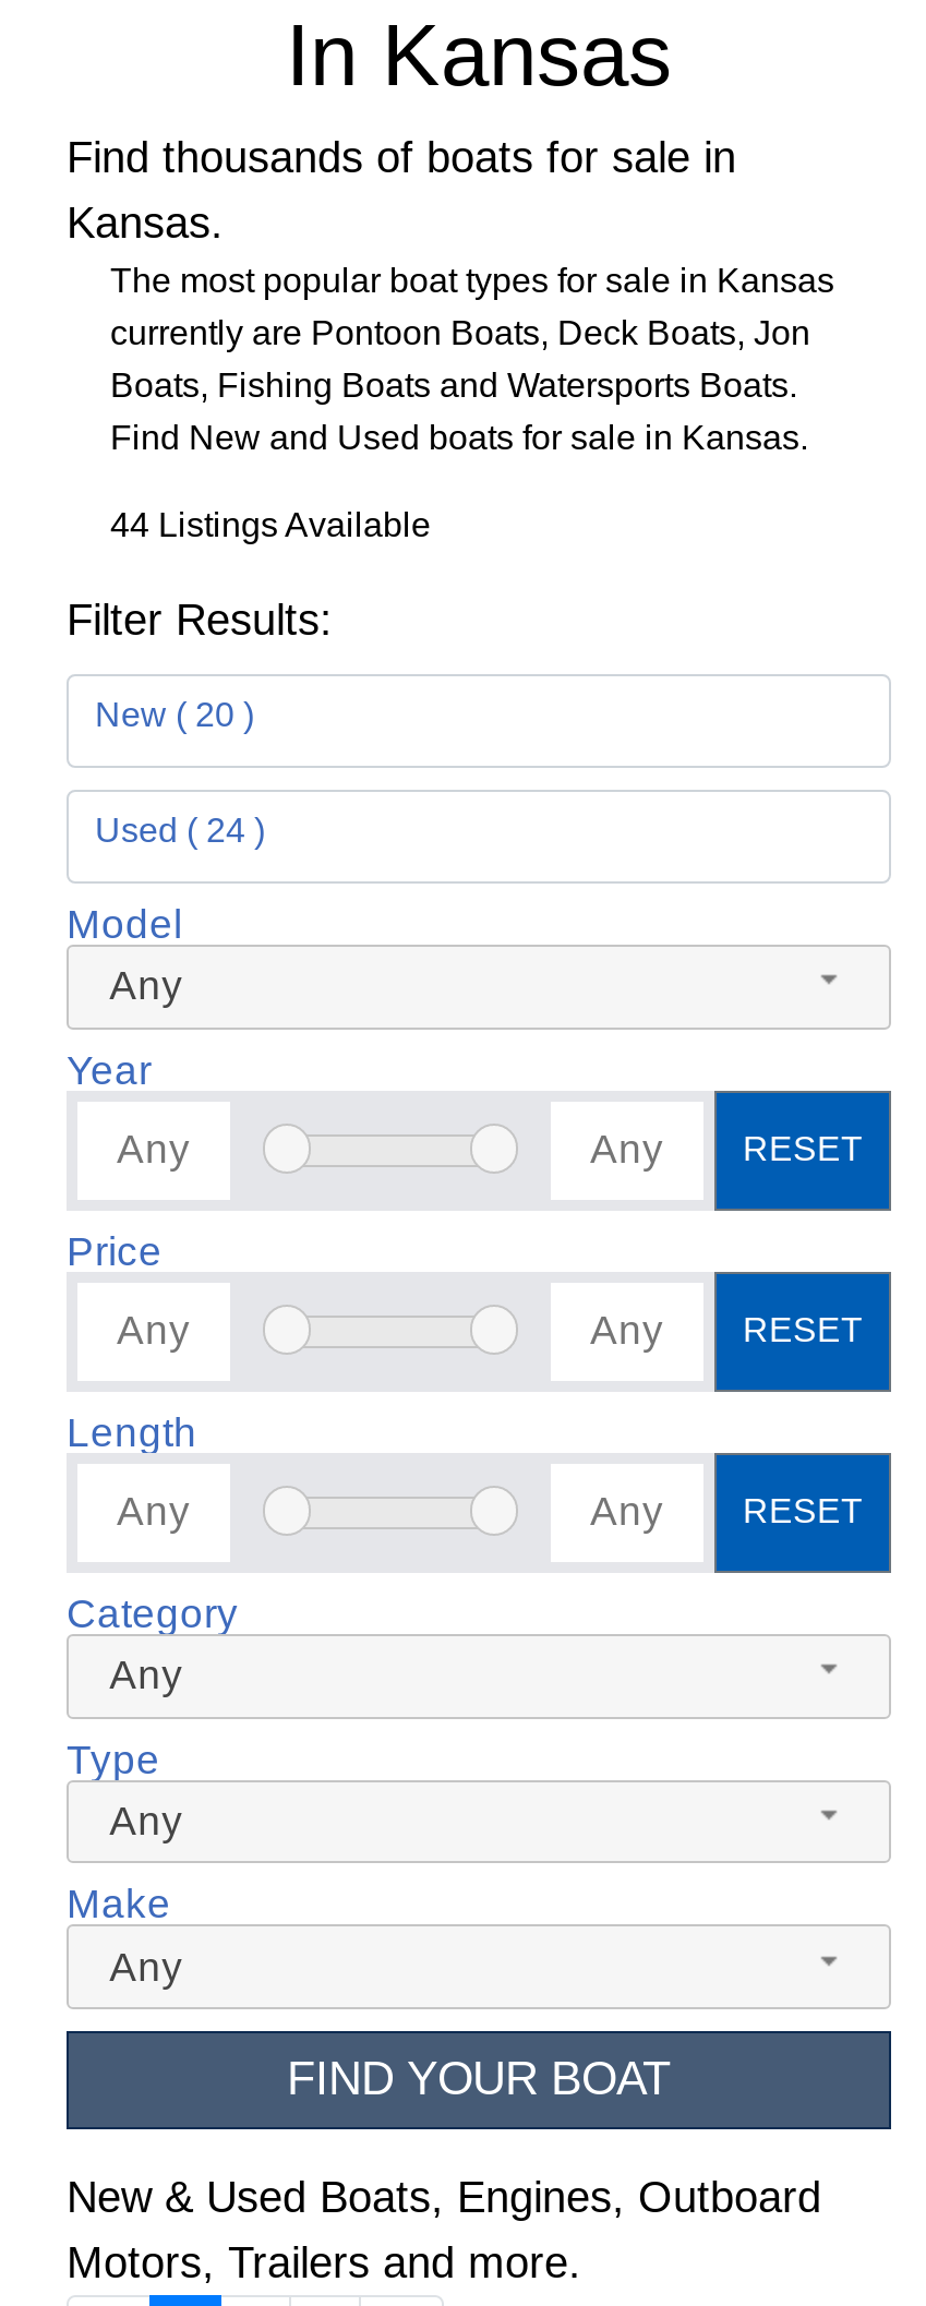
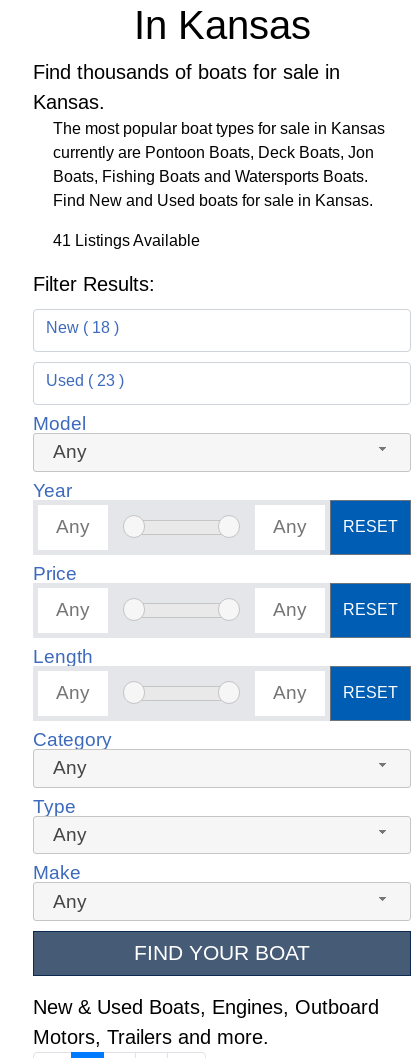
[110,506,431,543] 44 Listings Available -> [53,232,200,249] 41 Listings Available
[95,696,254,733] New ( 20 ) -> [46,319,119,336] New ( 18 )
[95,812,265,849] Used ( 24 ) -> [46,372,124,389] Used ( 23 )

